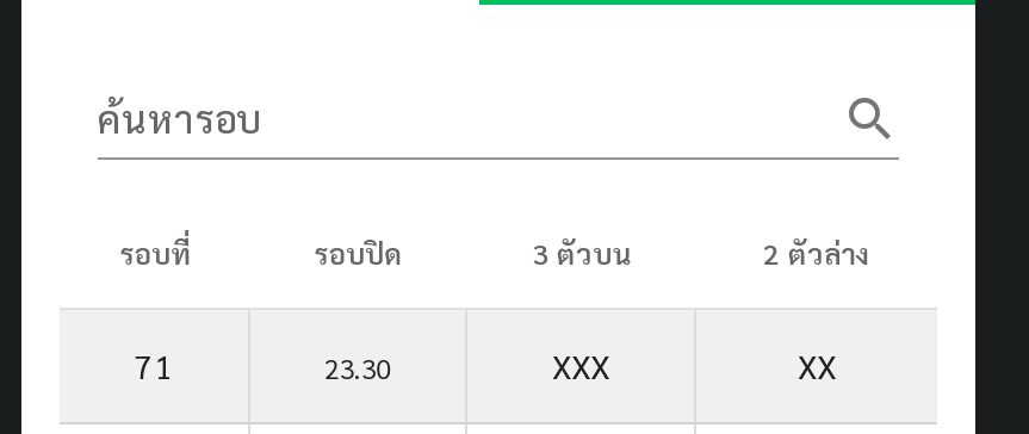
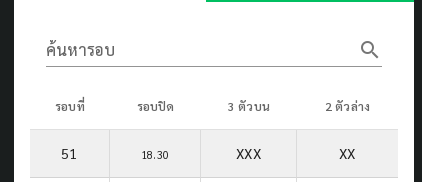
[134,343,173,386] 71 -> [61,144,78,162] 51
[325,350,391,386] 23.30 -> [141,147,169,162] 18.30

